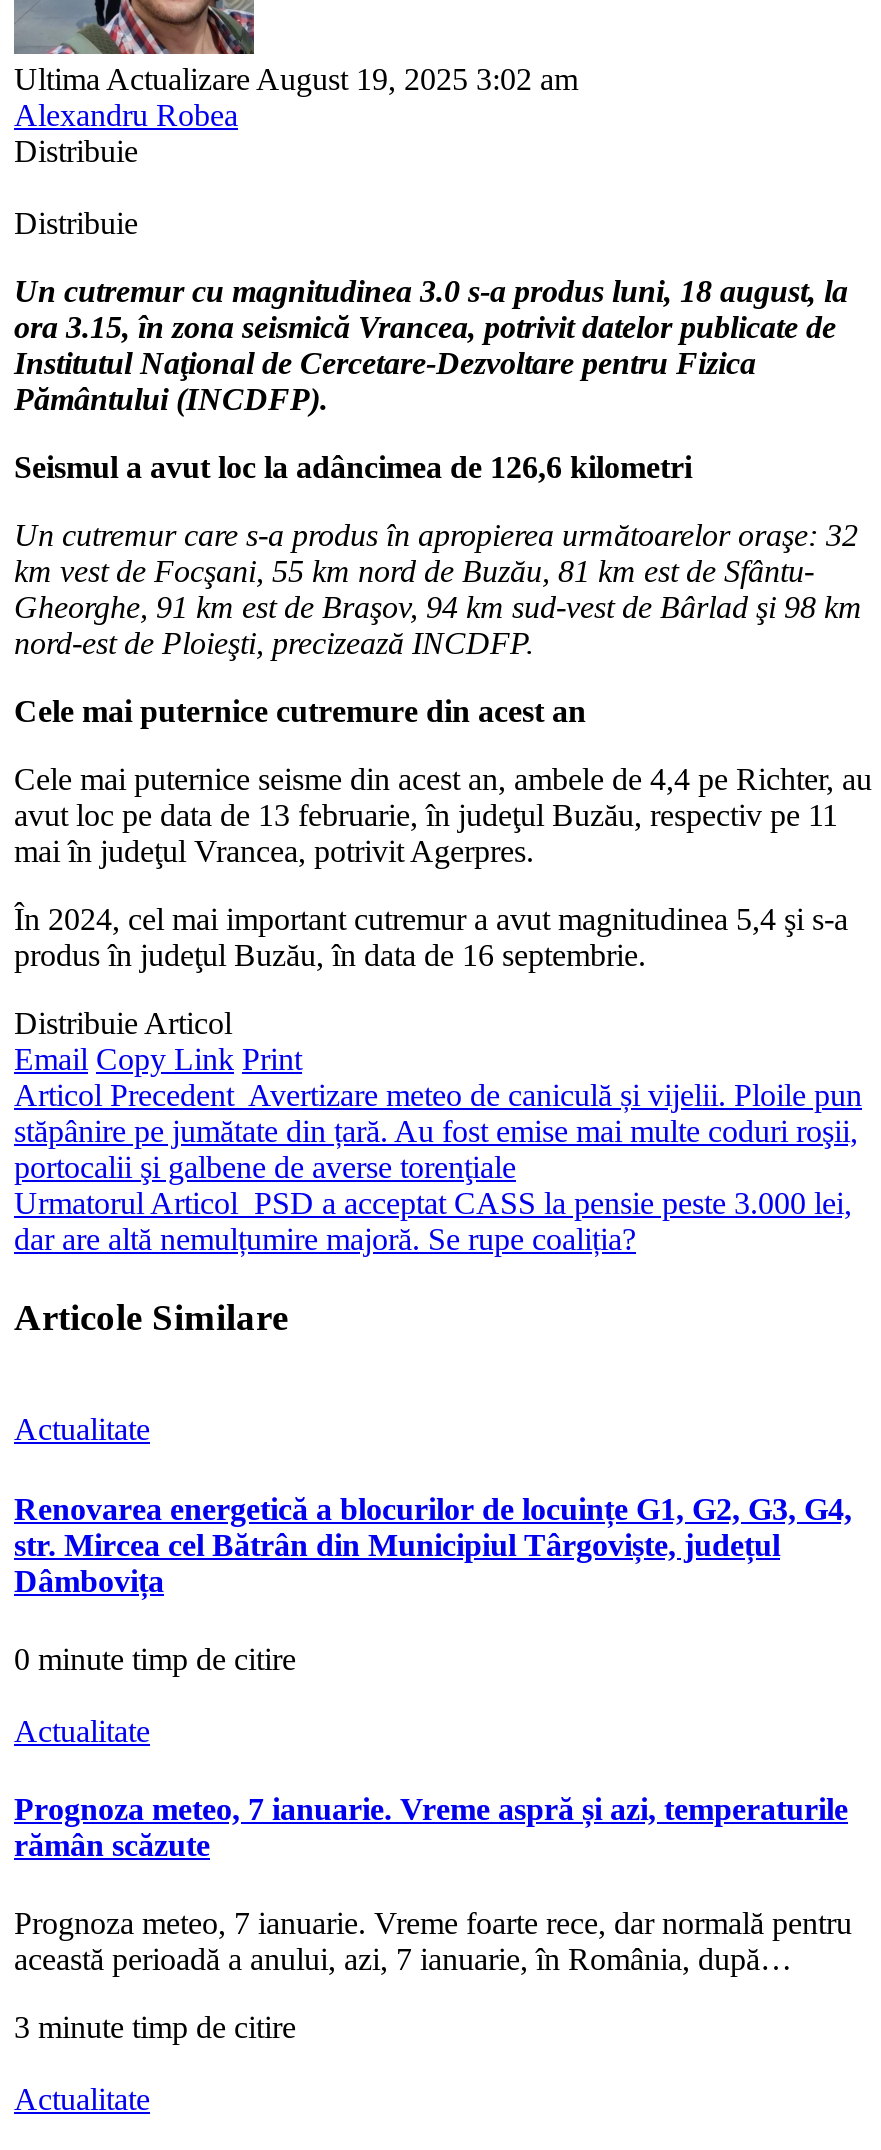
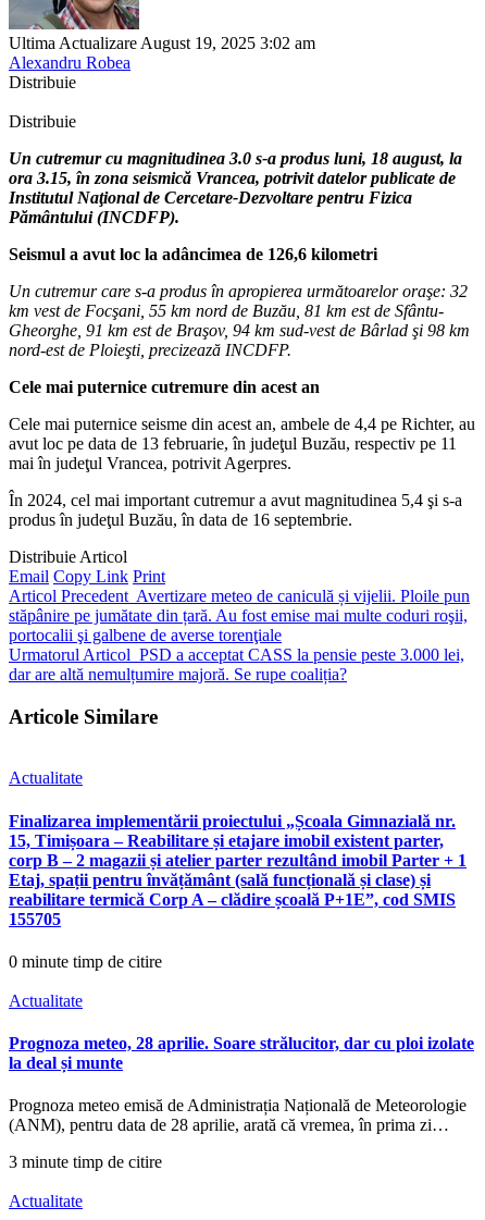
[14,1491,852,1597] Renovarea energetică a blocurilor de locuințe G1, G2, G3, G4, | str. Mircea cel Bătrân din Municipiul Târgoviște, județul | Dâmbovița -> [9,811,467,928] Finalizarea implementării proiectului „Școala Gimnazială nr. | 15, Timișoara – Reabilitare și etajare imobil existent parter, | corp B – 2 magazii și atelier parter rezultând imobil Parter + 1 | Etaj, spații pentru învățământ (sală funcțională și clase) și | reabilitare termică Corp A – clădire școală P+1E”, cod SMIS | 155705
[14,1792,848,1862] Prognoza meteo, 7 ianuarie. Vreme aspră și azi, temperaturile | rămân scăzute -> [9,1034,474,1072] Prognoza meteo, 28 aprilie. Soare strălucitor, dar cu ploi izolate | la deal și munte
[14,1907,852,1977] Prognoza meteo, 7 ianuarie. Vreme foarte rece, dar normală pentru | această perioadă a anului, azi, 7 ianuarie, în România, după… -> [9,1096,467,1134] Prognoza meteo emisă de Administrația Națională de Meteorologie | (ANM), pentru data de 28 aprilie, arată că vremea, în prima zi…

